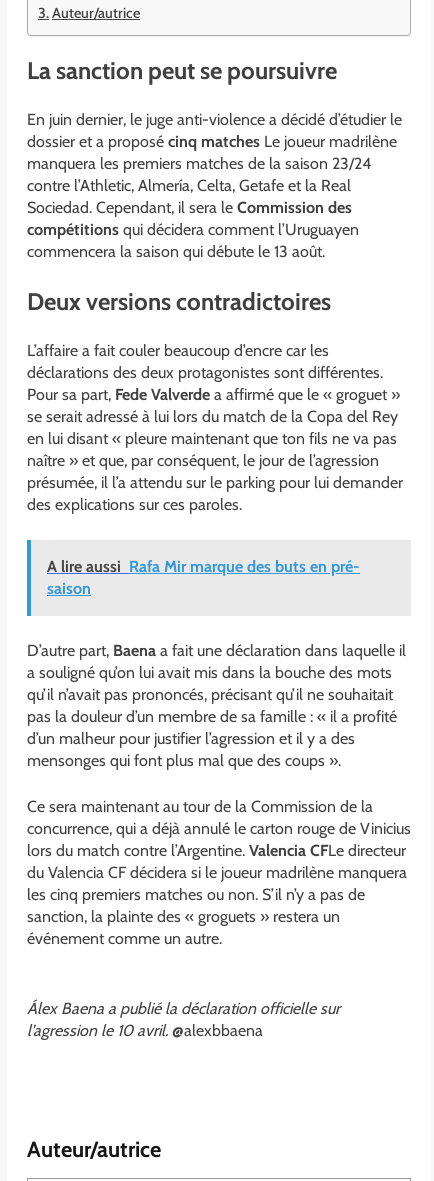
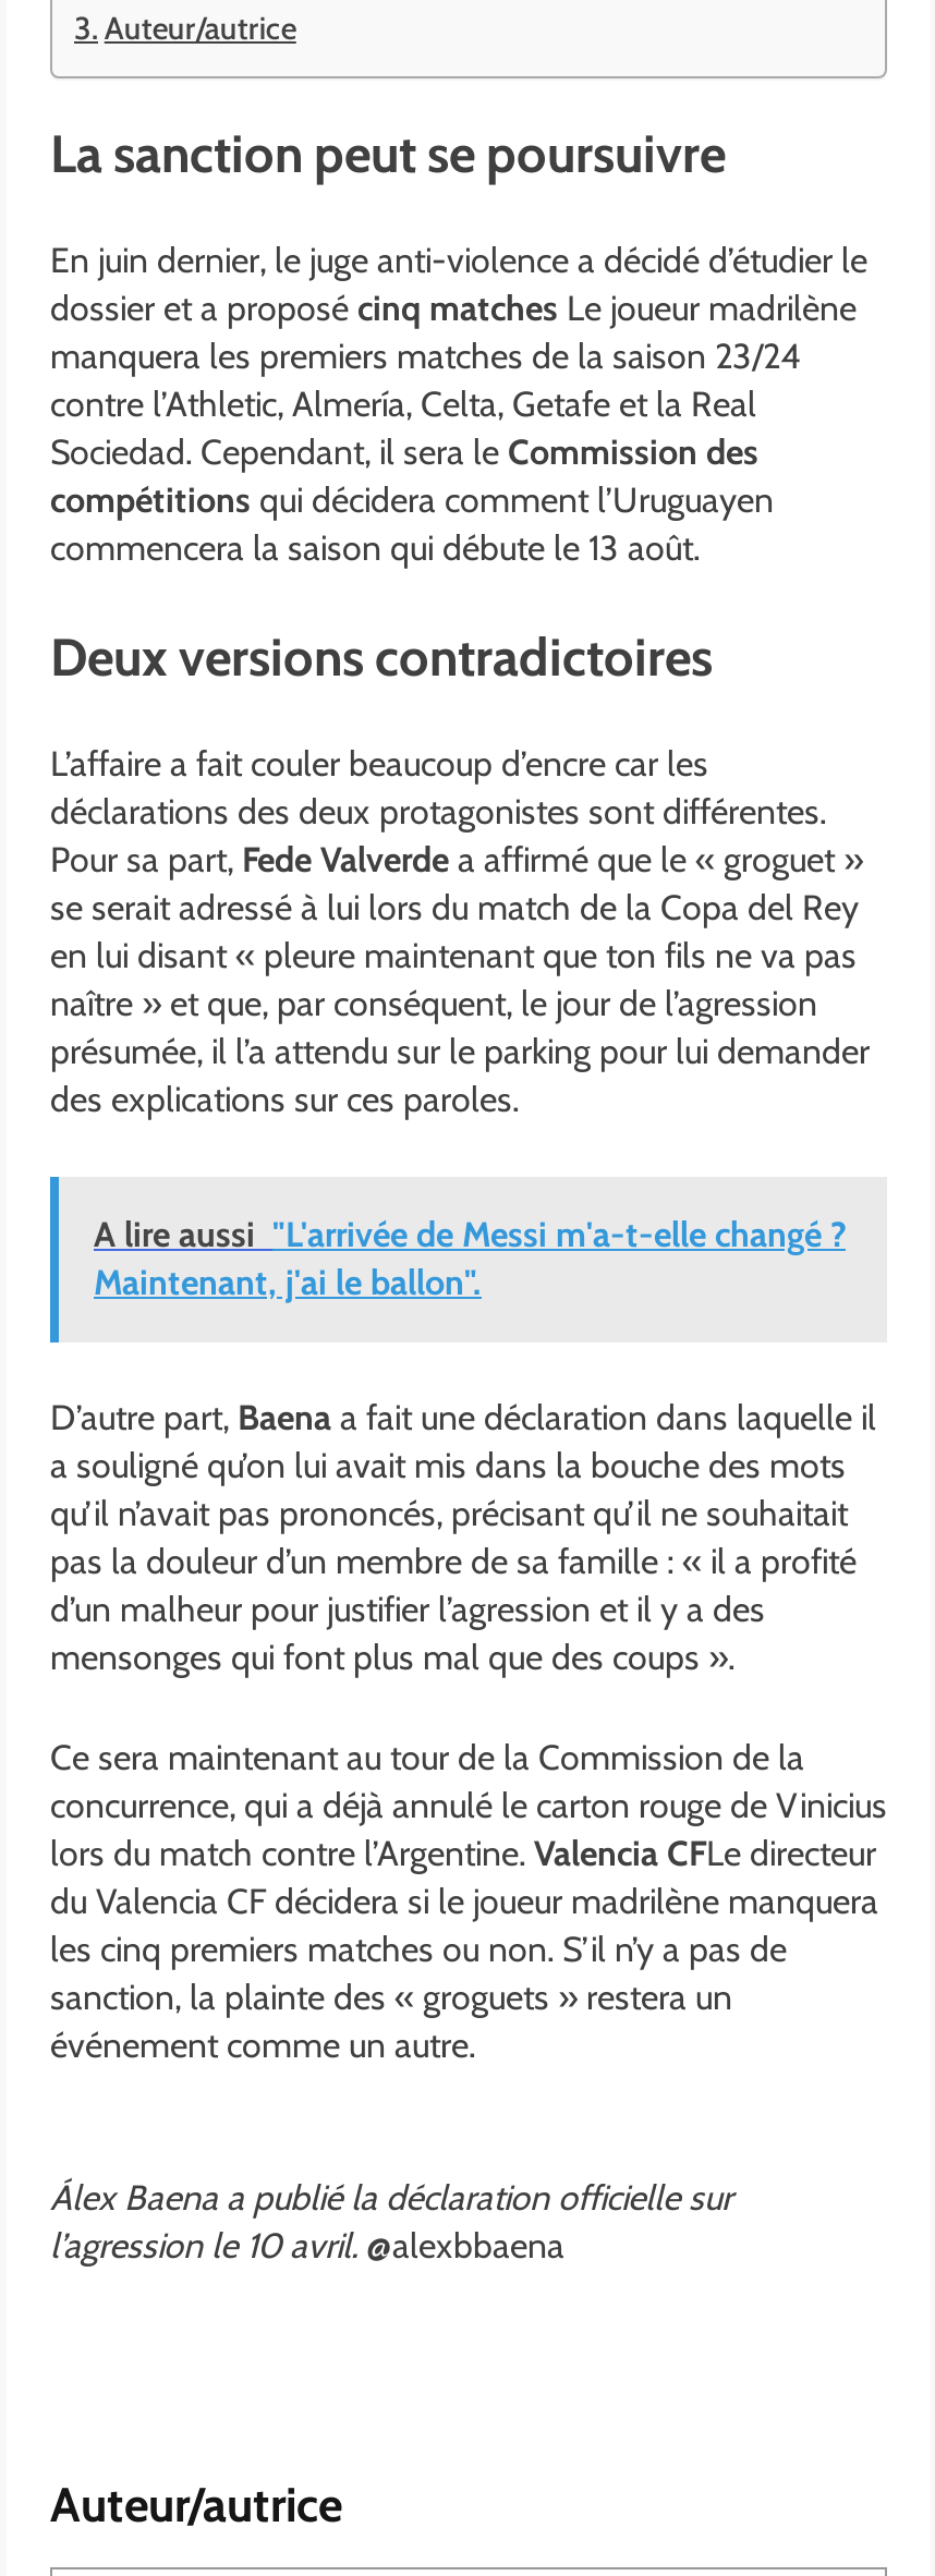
[47,557,360,598] A lire aussi Rafa Mir marque des buts en pré- | saison -> [94,1214,846,1303] A lire aussi "L'arrivée de Messi m'a-t-elle changé ? | Maintenant, j'ai le ballon".

